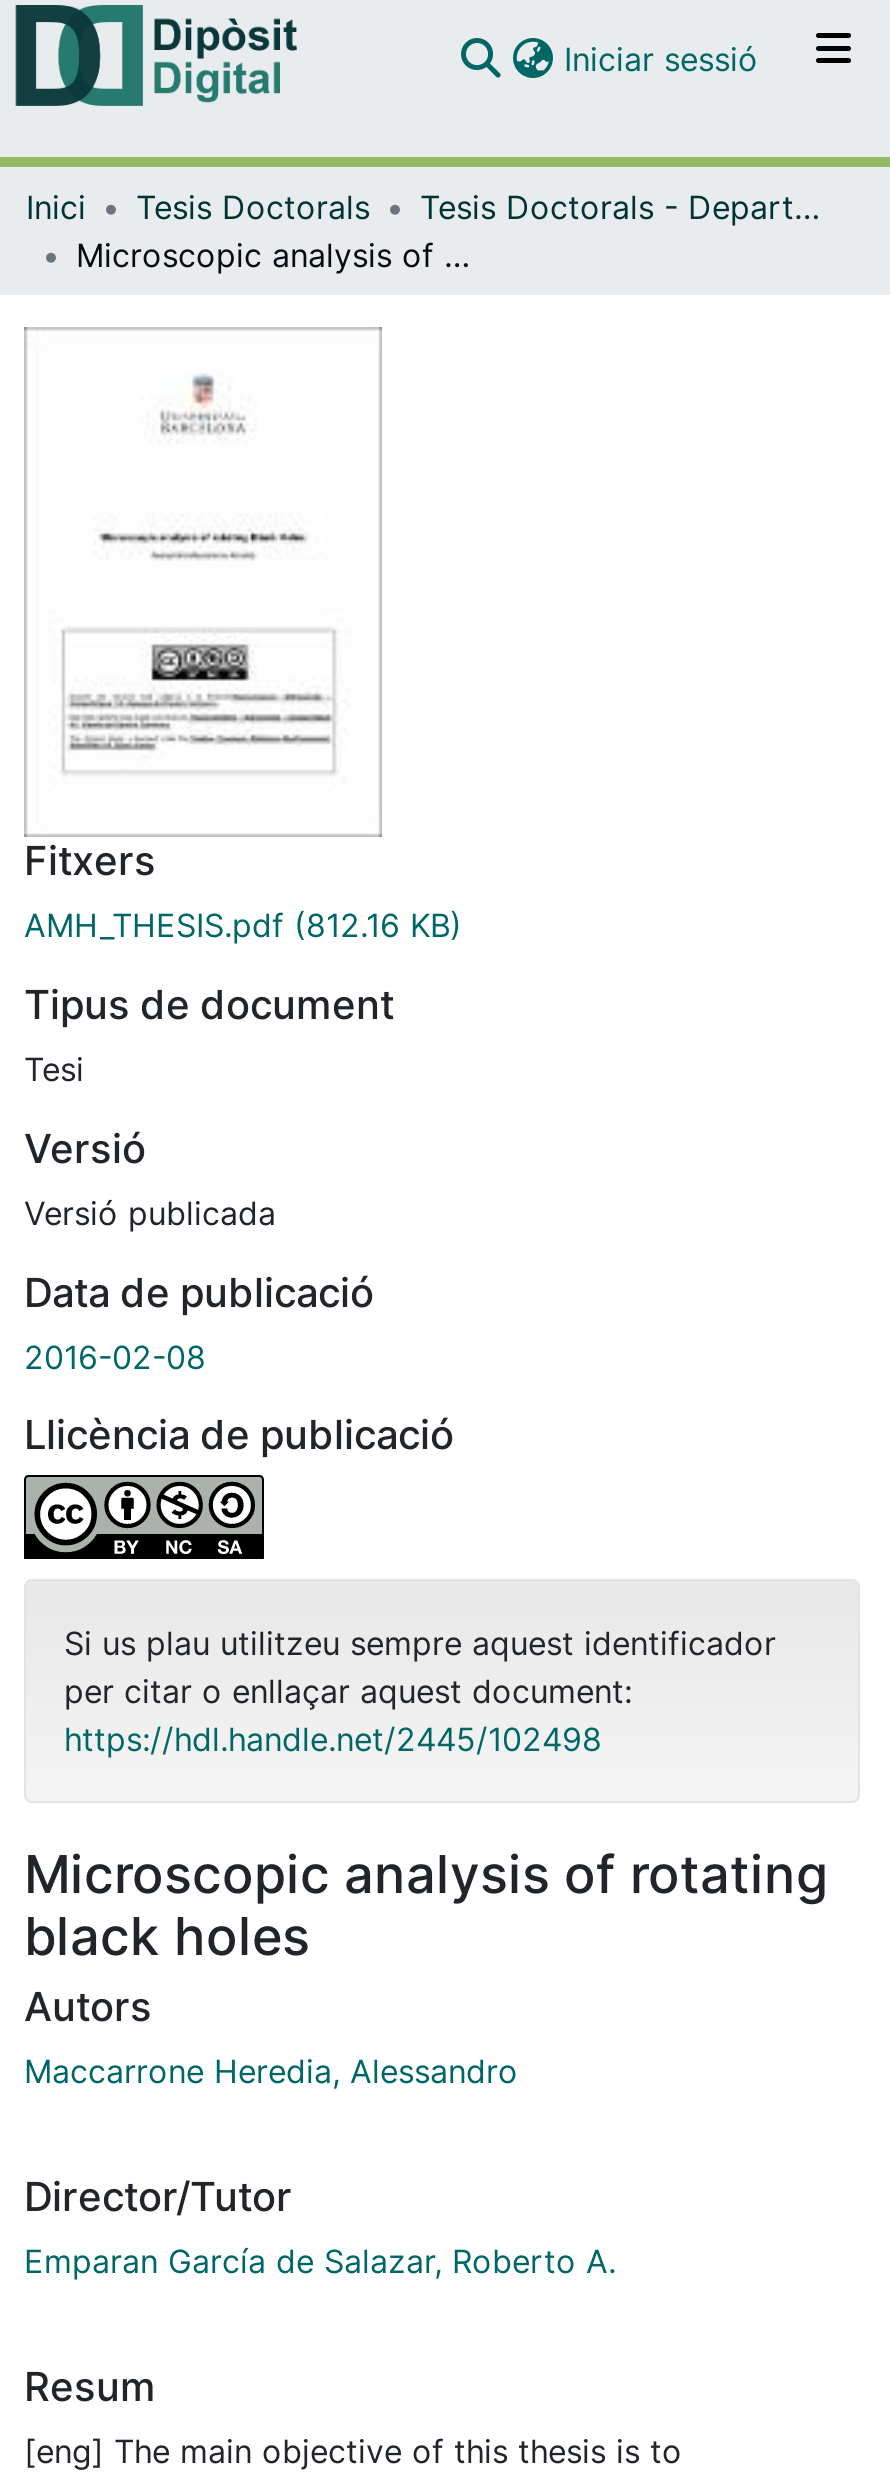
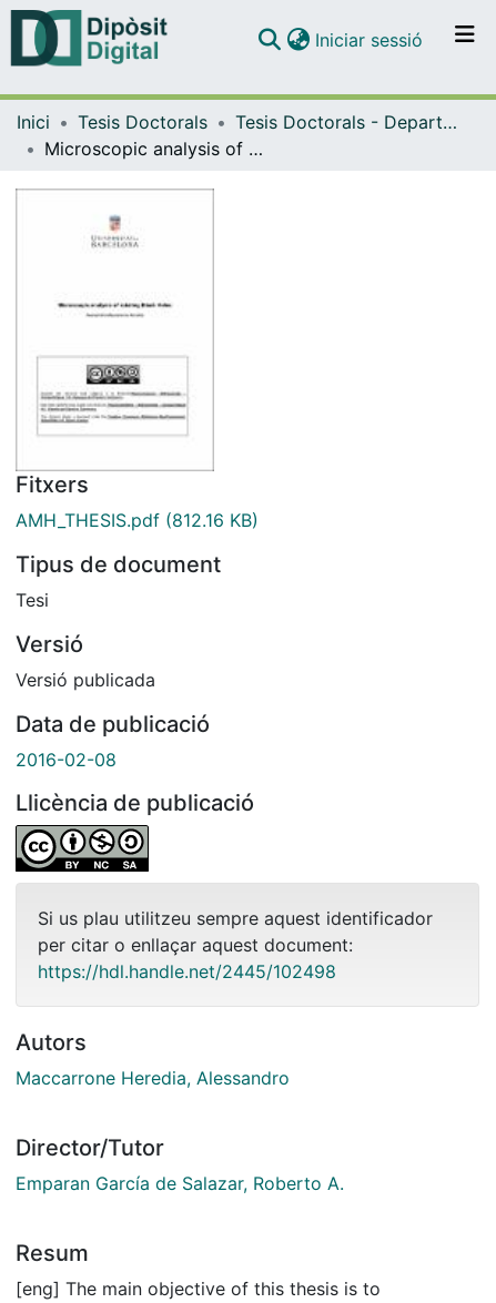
[24,1843,828,1967] Microscopic analysis of rotating | black holes -> none

